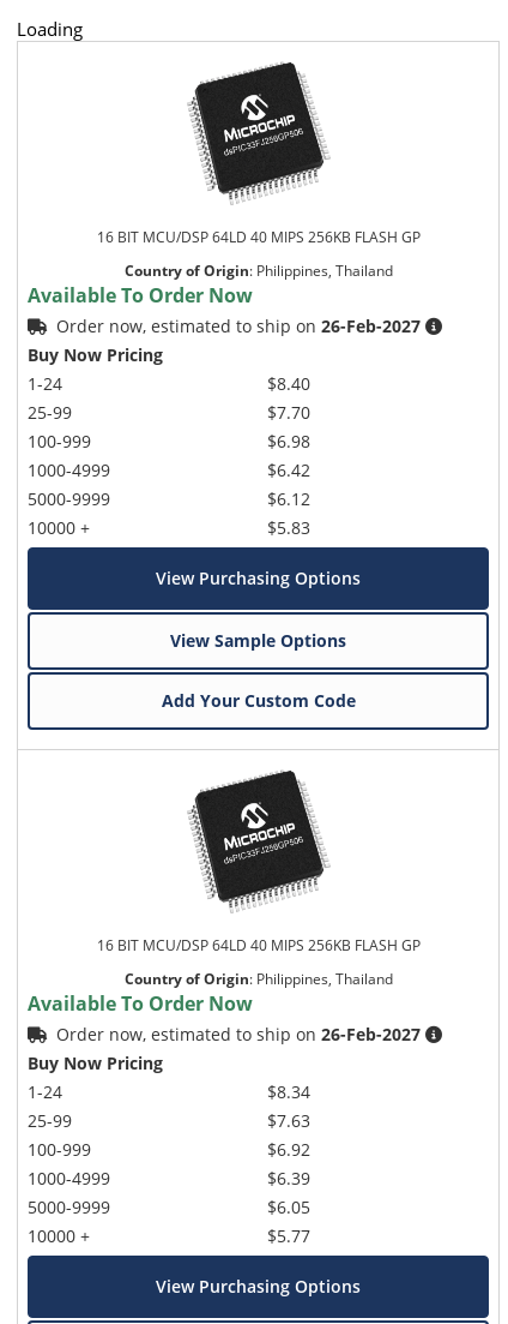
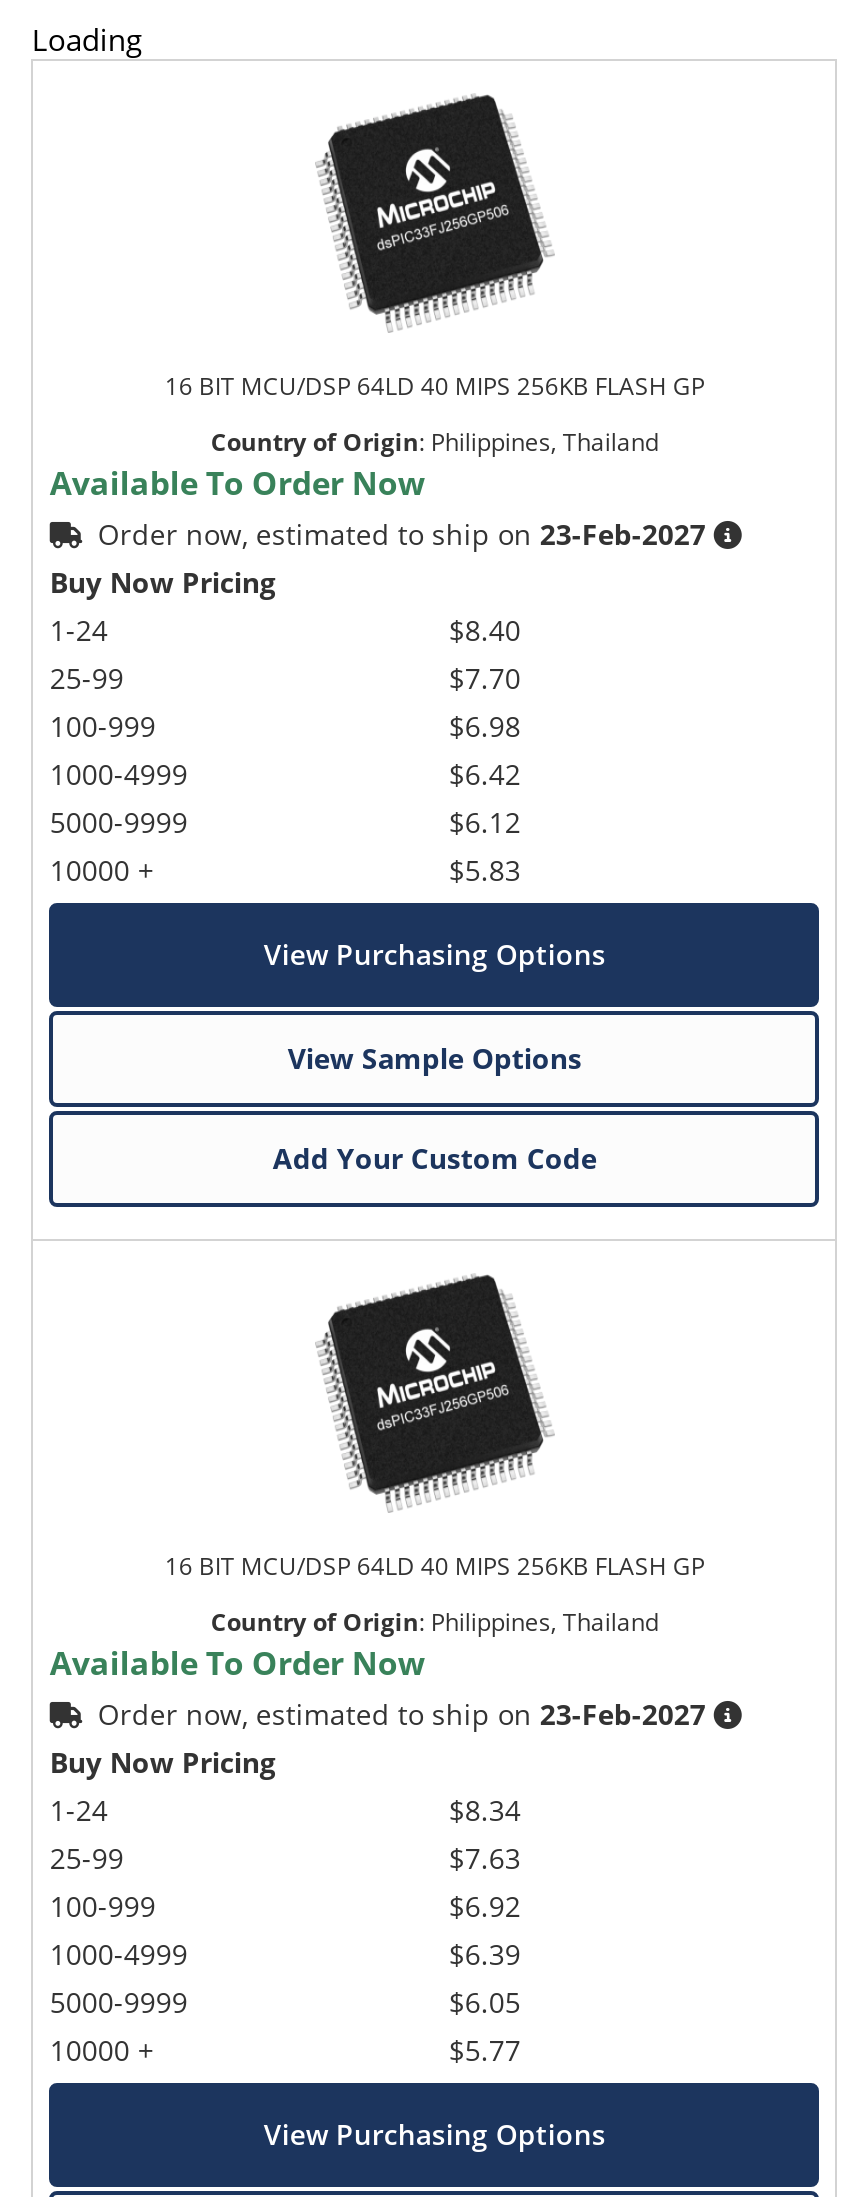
[57,314,421,337] Order now, estimated to ship on 26-Feb-2027 -> [98,514,706,552] Order now, estimated to ship on 23-Feb-2027
[57,1022,421,1045] Order now, estimated to ship on 26-Feb-2027 -> [98,1694,706,1732] Order now, estimated to ship on 23-Feb-2027

